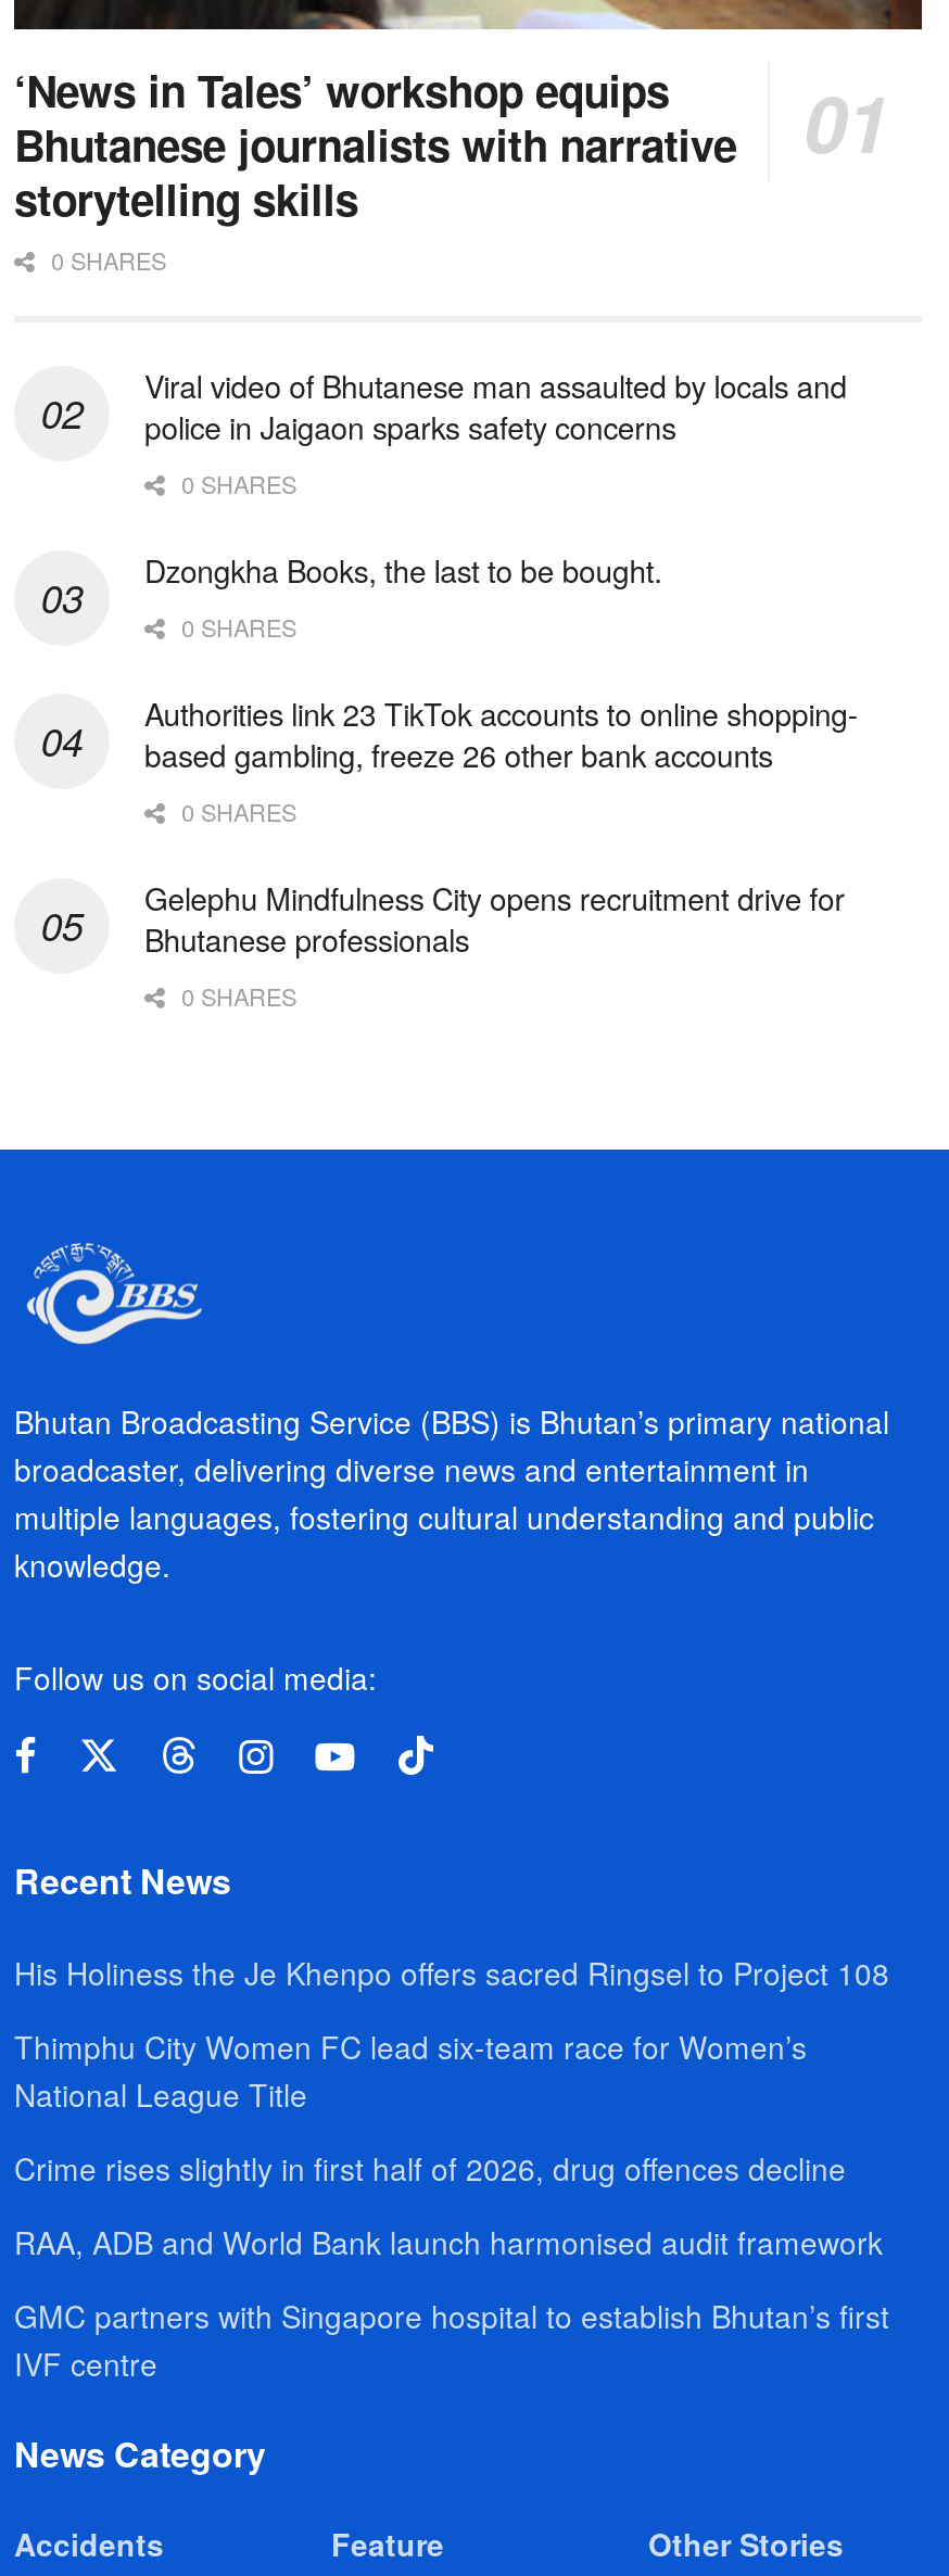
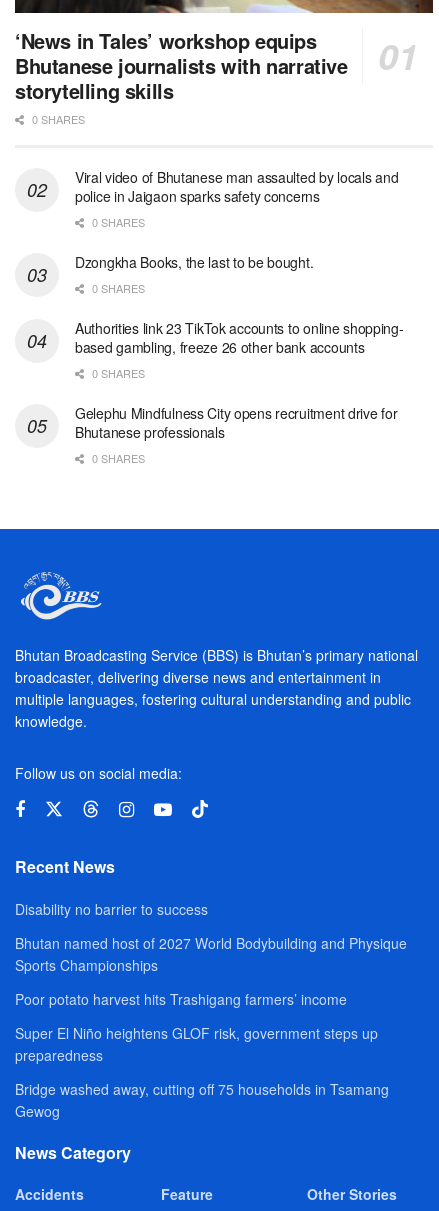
[14,1951,889,1994] His Holiness the Je Khenpo offers sacred Ringsel to Project 108 -> [15,898,208,918] Disability no barrier to success
[14,2025,807,2116] Thimphu City Women FC lead six-team race for Women’s | National League Title -> [15,932,407,974] Bhutan named host of 2027 World Bodybuilding and Physique | Sports Championships
[14,2146,846,2190] Crime rises slightly in first half of 2026, drug offences decline -> [15,988,347,1008] Poor potato harvest hits Trashigang farmers’ income
[14,2220,883,2263] RAA, ADB and World Bank launch harmonised audit framework -> [15,1022,378,1064] Super El Niño heightens GLOF risk, government steps up | preparedness
[14,2294,889,2385] GMC partners with Singapore hospital to establish Bhutan’s first | IVF centre -> [15,1078,389,1120] Bridge washed away, cutting off 75 households in Tsamang | Gewog

